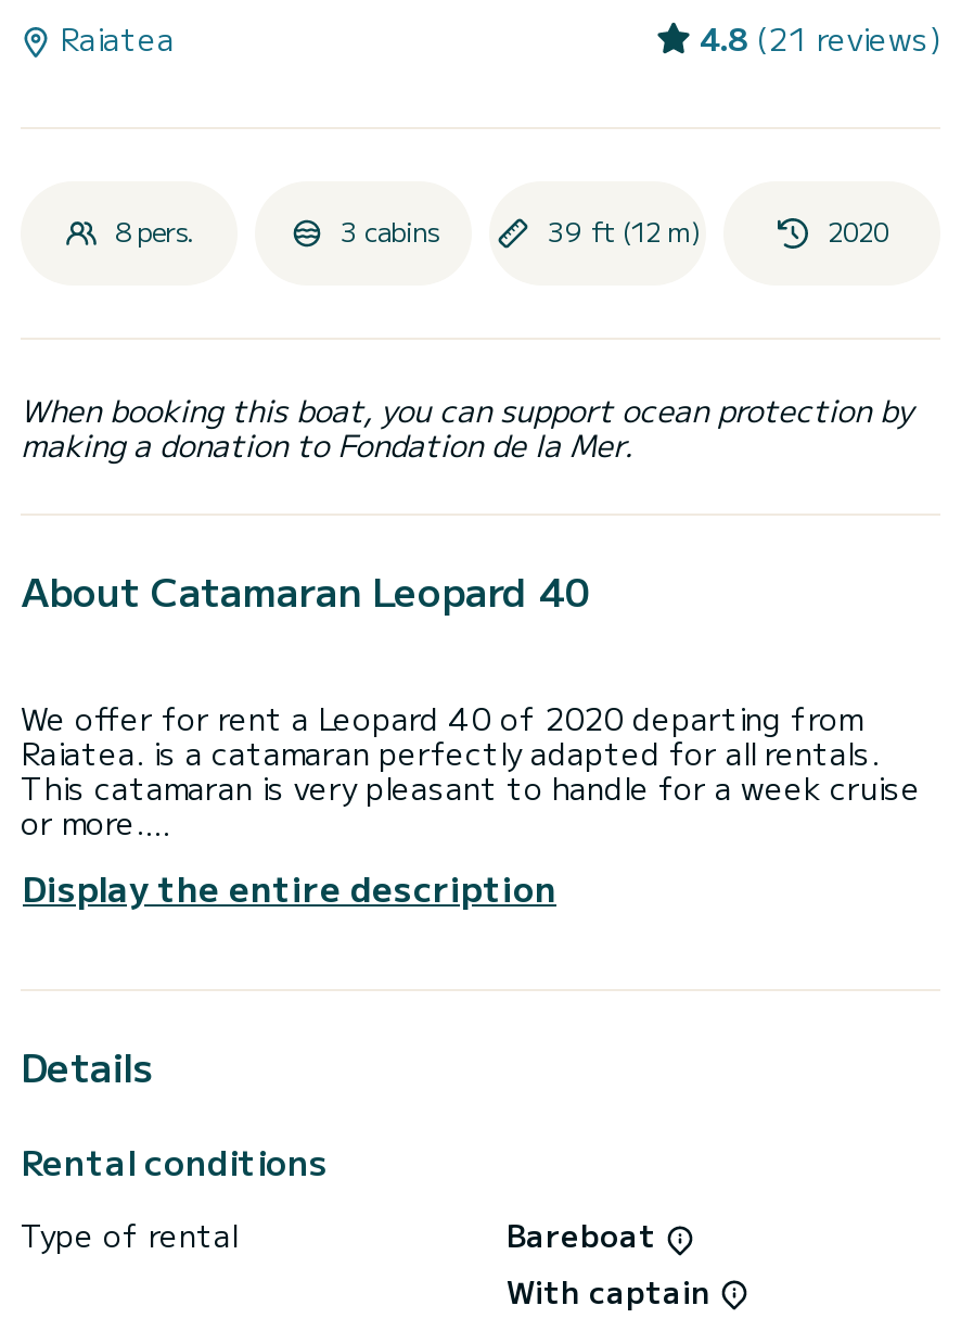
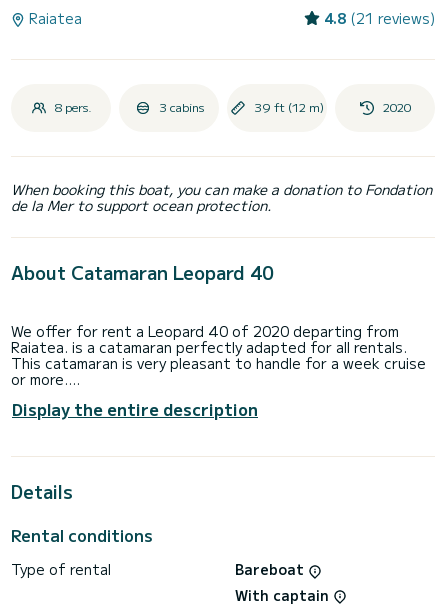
[21,388,912,467] When booking this boat, you can support ocean protection by | making a donation to Fondation de la Mer. -> [11,179,432,215] When booking this boat, you can make a donation to Fondation | de la Mer to support ocean protection.

